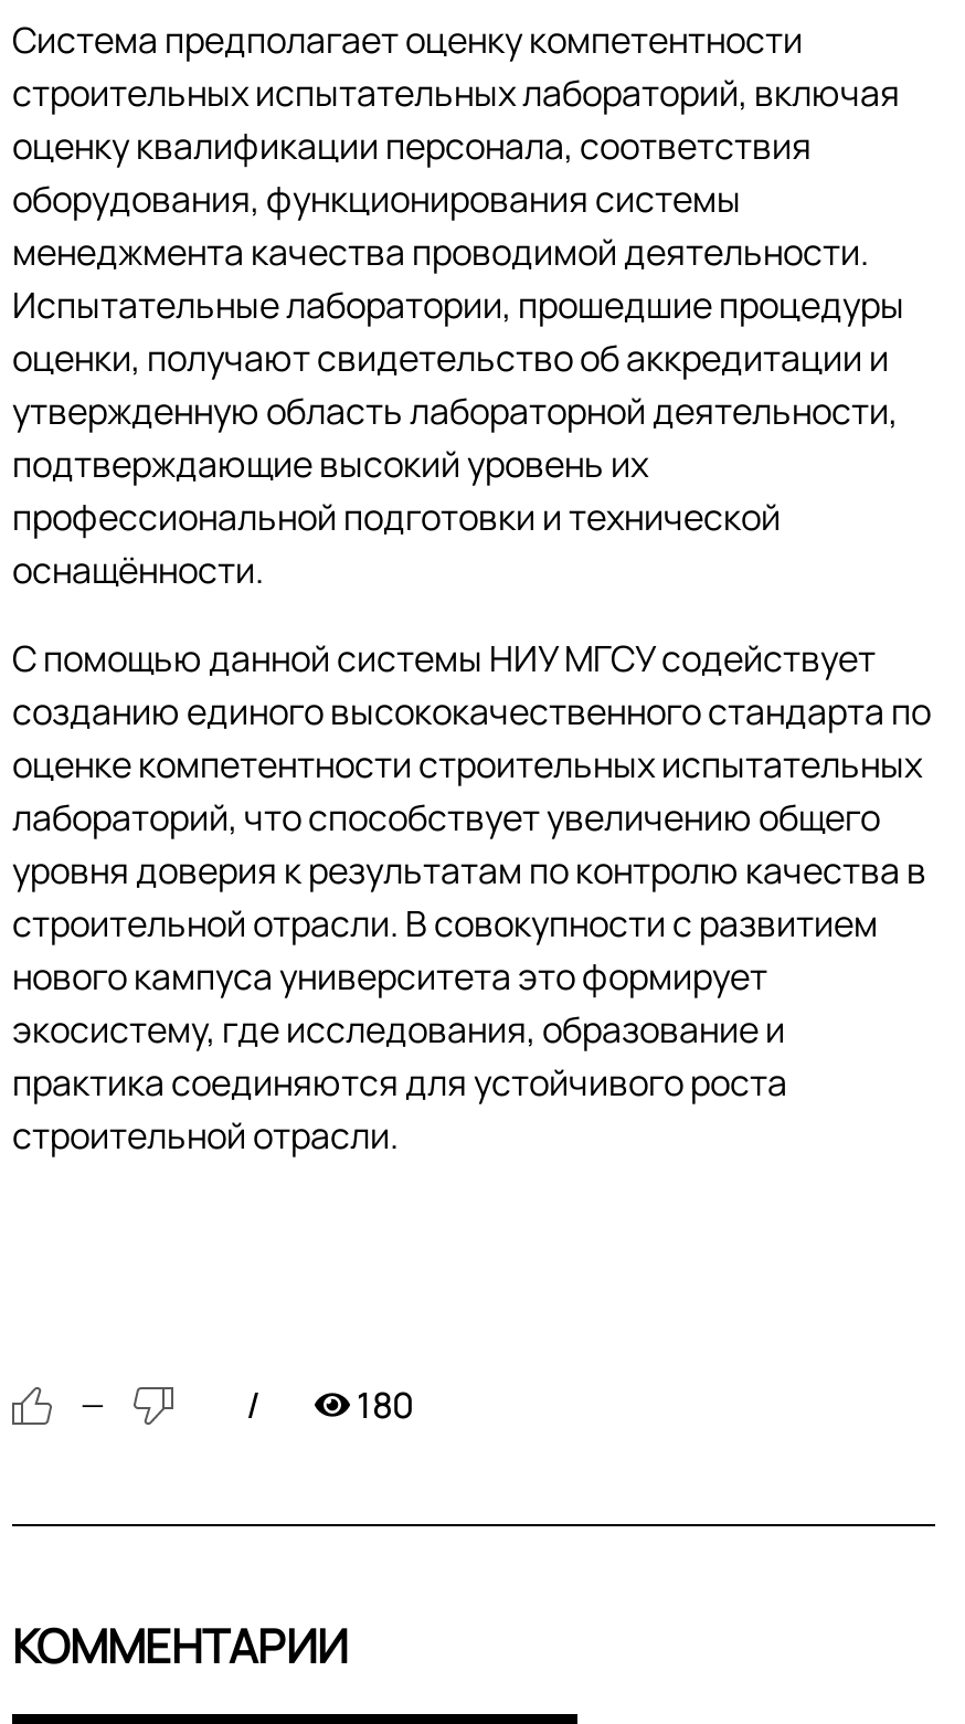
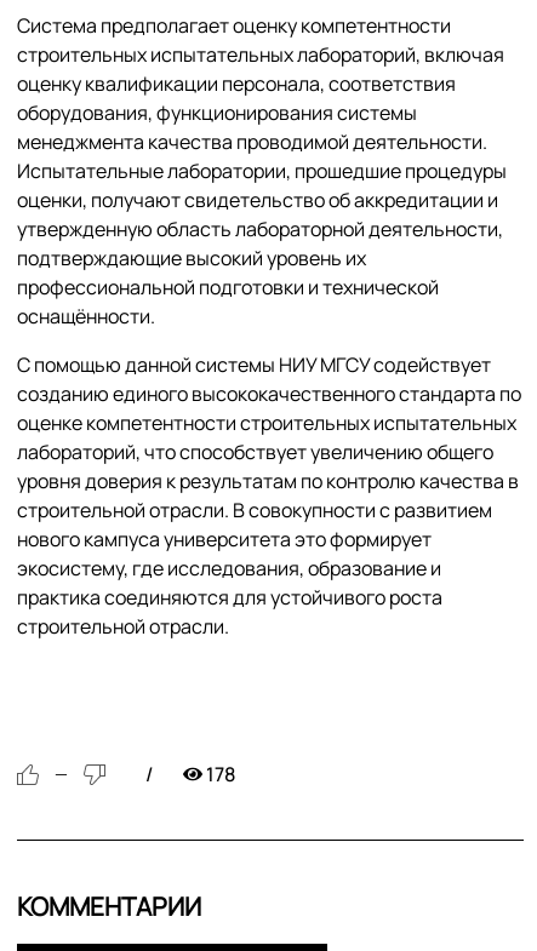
[357,1380,414,1429] 180 -> [206,761,235,787] 178

